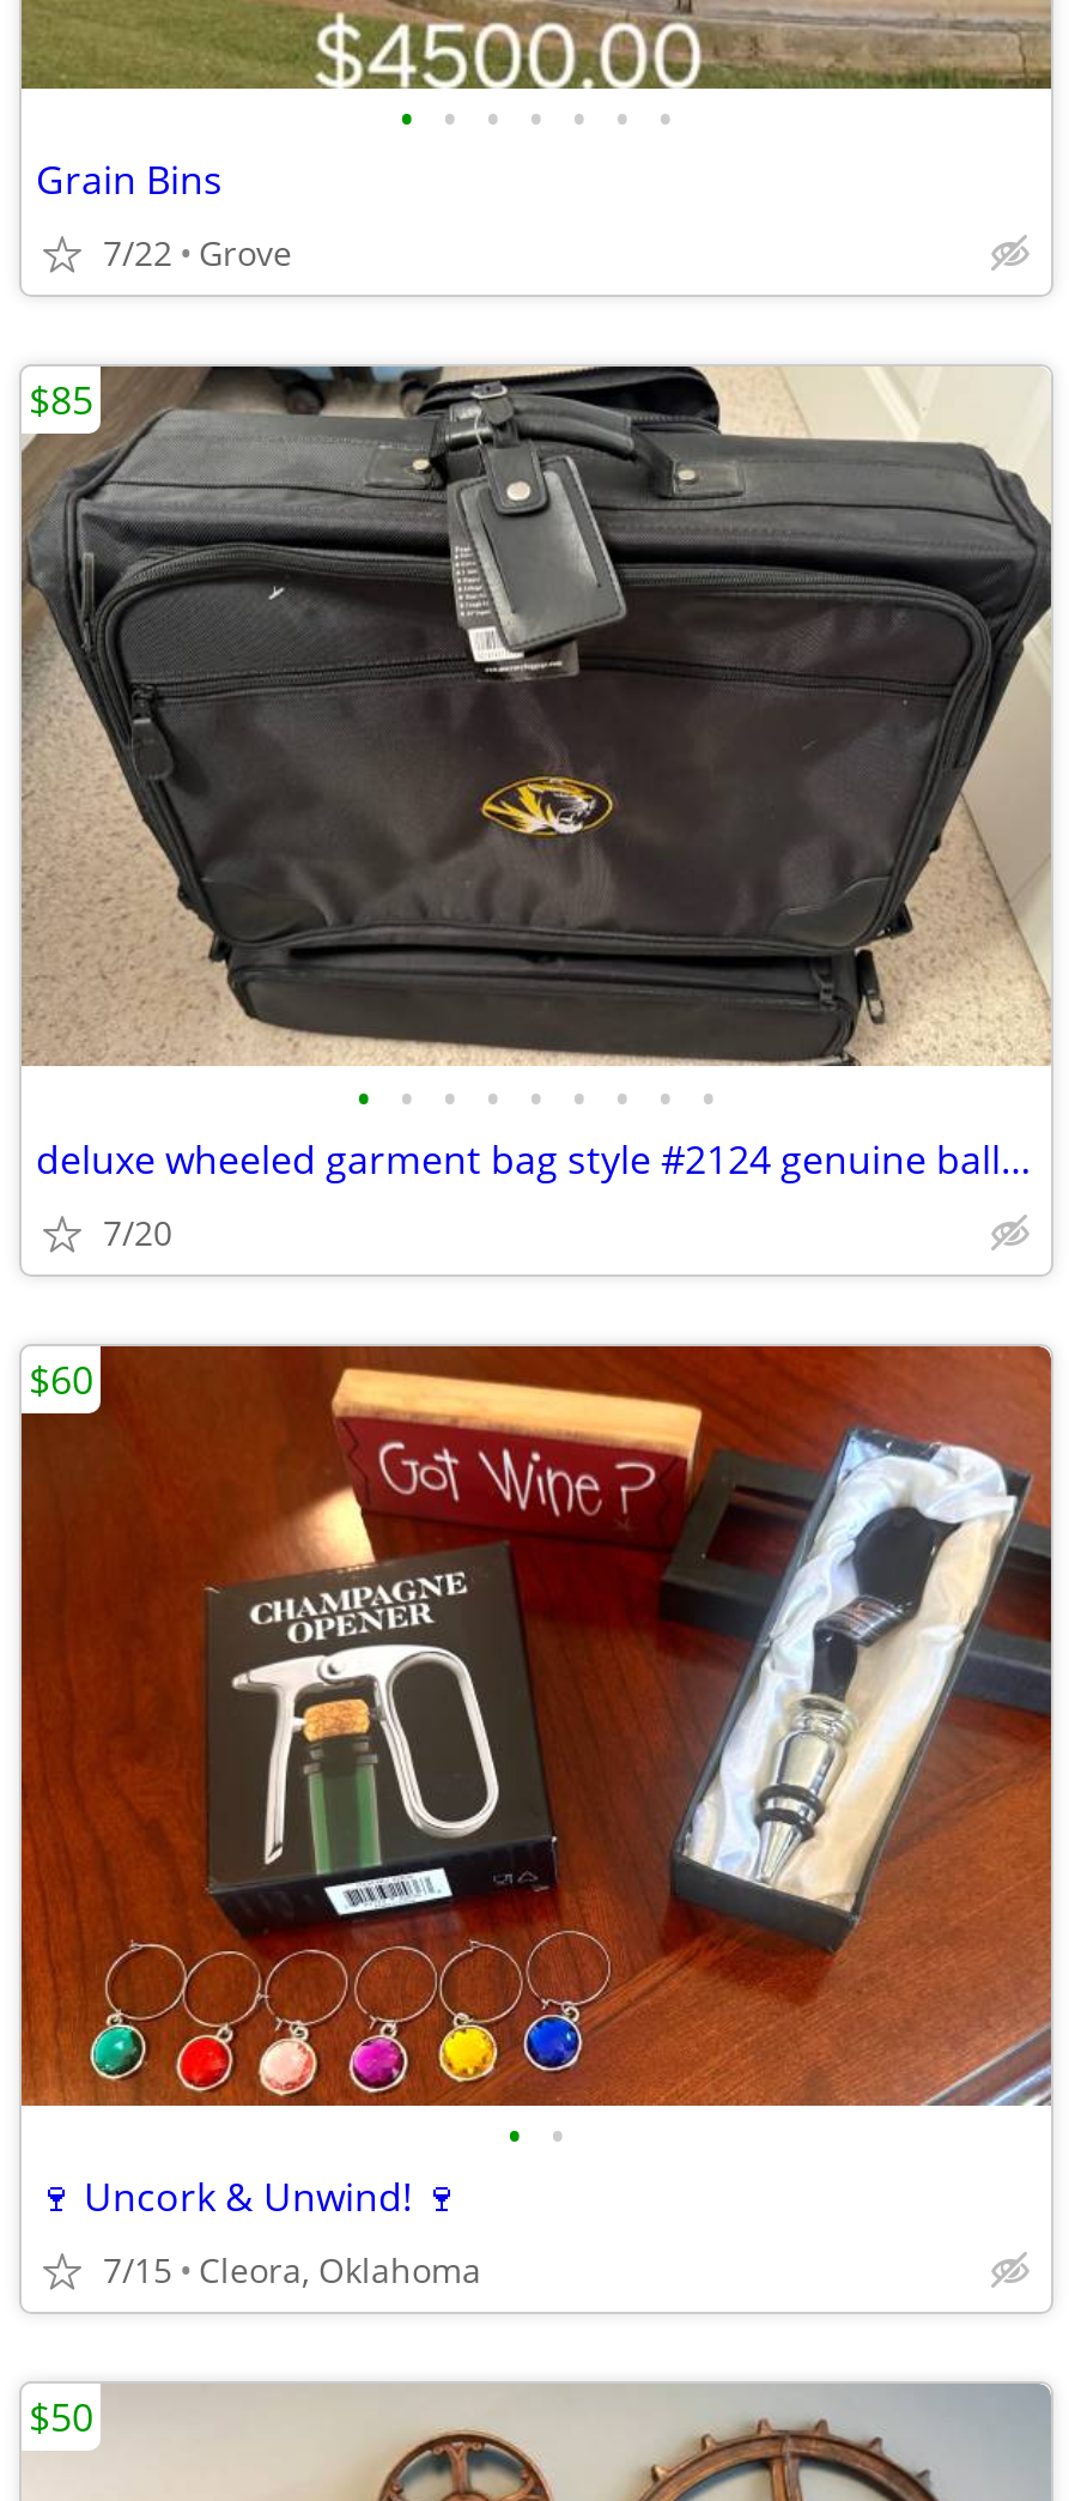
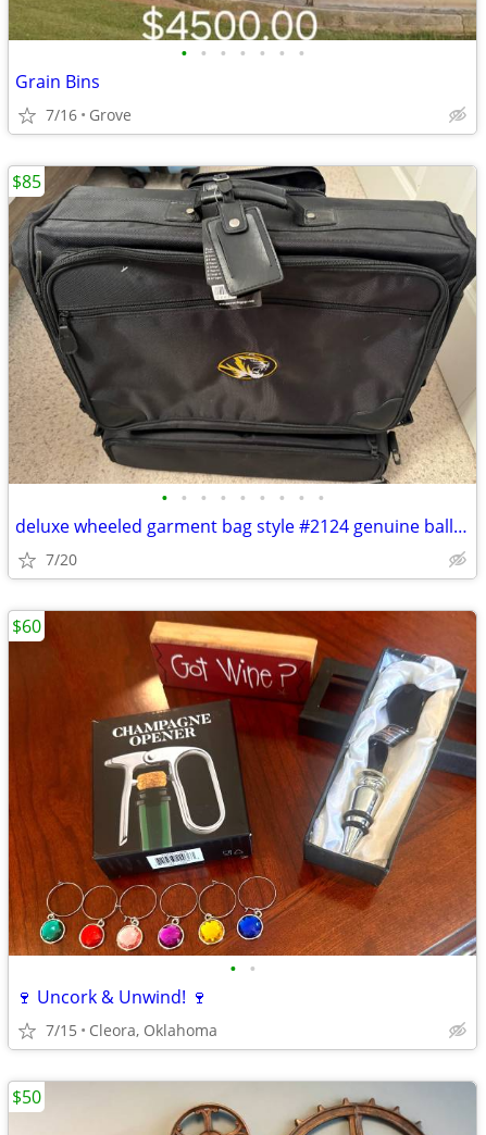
[103,230,292,275] 7/22 Grove -> [46,104,132,125] 7/16 Grove

